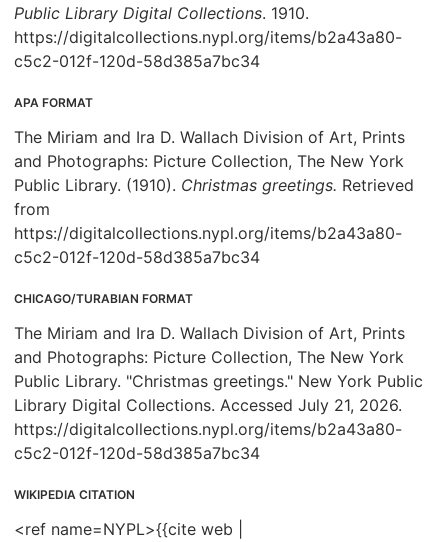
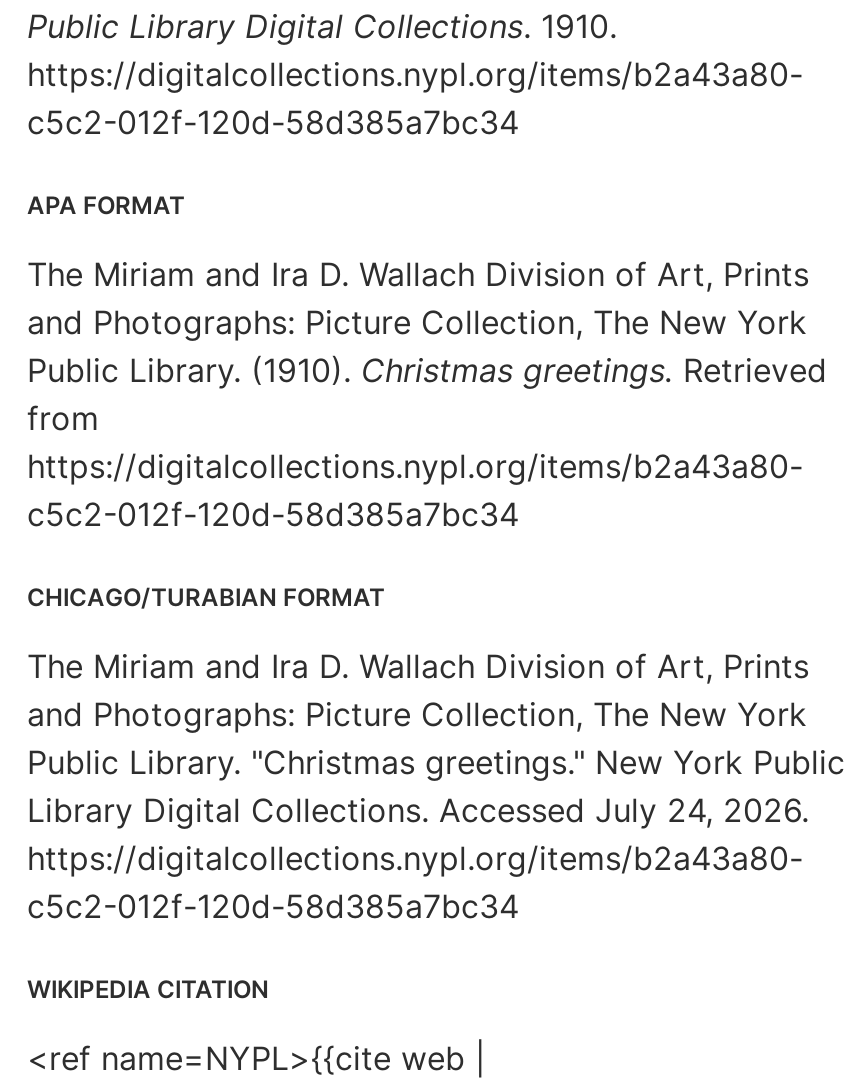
[14,395,402,415] Library Digital Collections. Accessed July 21, 2026. -> [27,790,809,830] Library Digital Collections. Accessed July 24, 2026.

